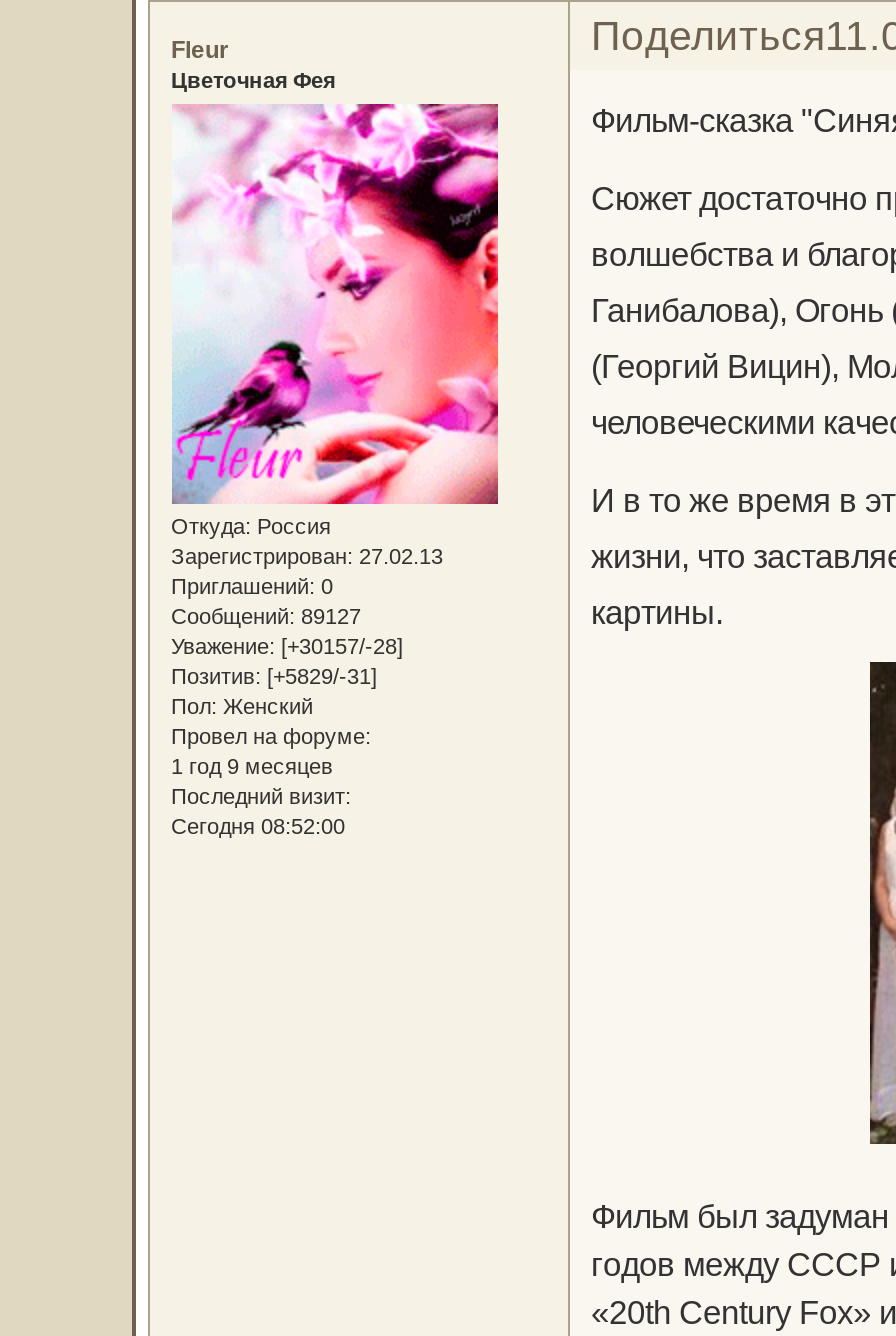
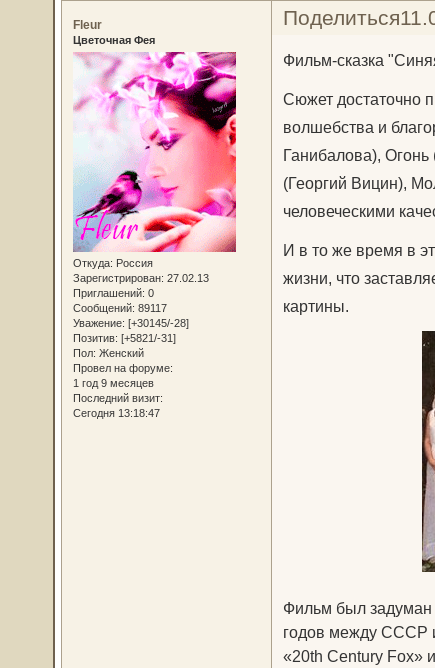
[171,605,361,629] Сообщений: 89127 -> [72,302,166,314] Сообщений: 89117
[171,635,403,659] Уважение: [+30157/-28] -> [72,317,188,329] Уважение: [+30145/-28]
[171,665,377,689] Позитив: [+5829/-31] -> [72,332,175,344] Позитив: [+5821/-31]
[171,815,345,839] Сегодня 08:52:00 -> [72,407,159,419] Сегодня 13:18:47

